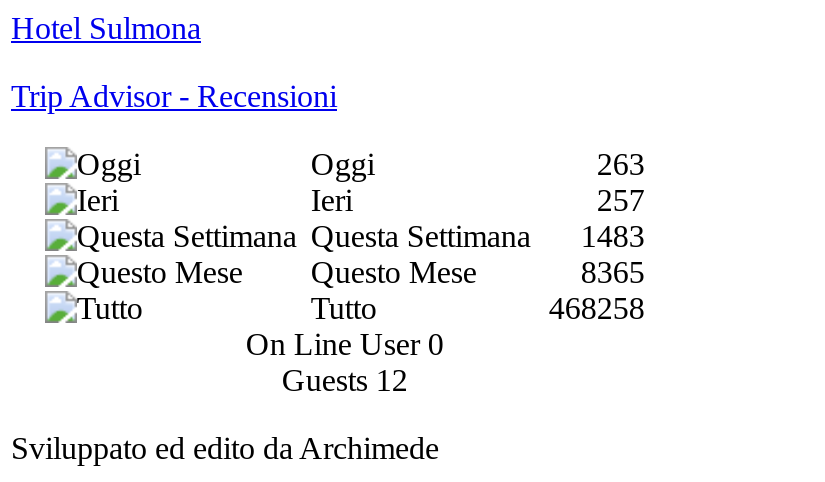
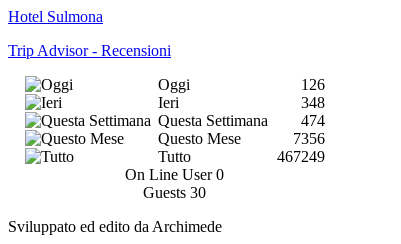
[597,148,645,182] 263 -> [301,76,325,93] 126
[597,184,645,218] 257 -> [301,94,325,111] 348
[311,220,645,254] Questa Settimana 1483 -> [158,112,325,129] Questa Settimana 474
[581,256,645,290] 8365 -> [293,130,325,147] 7356
[549,292,645,326] 468258 -> [277,148,325,165] 467249
[282,364,408,398] Guests 12 -> [143,184,206,201] Guests 30

